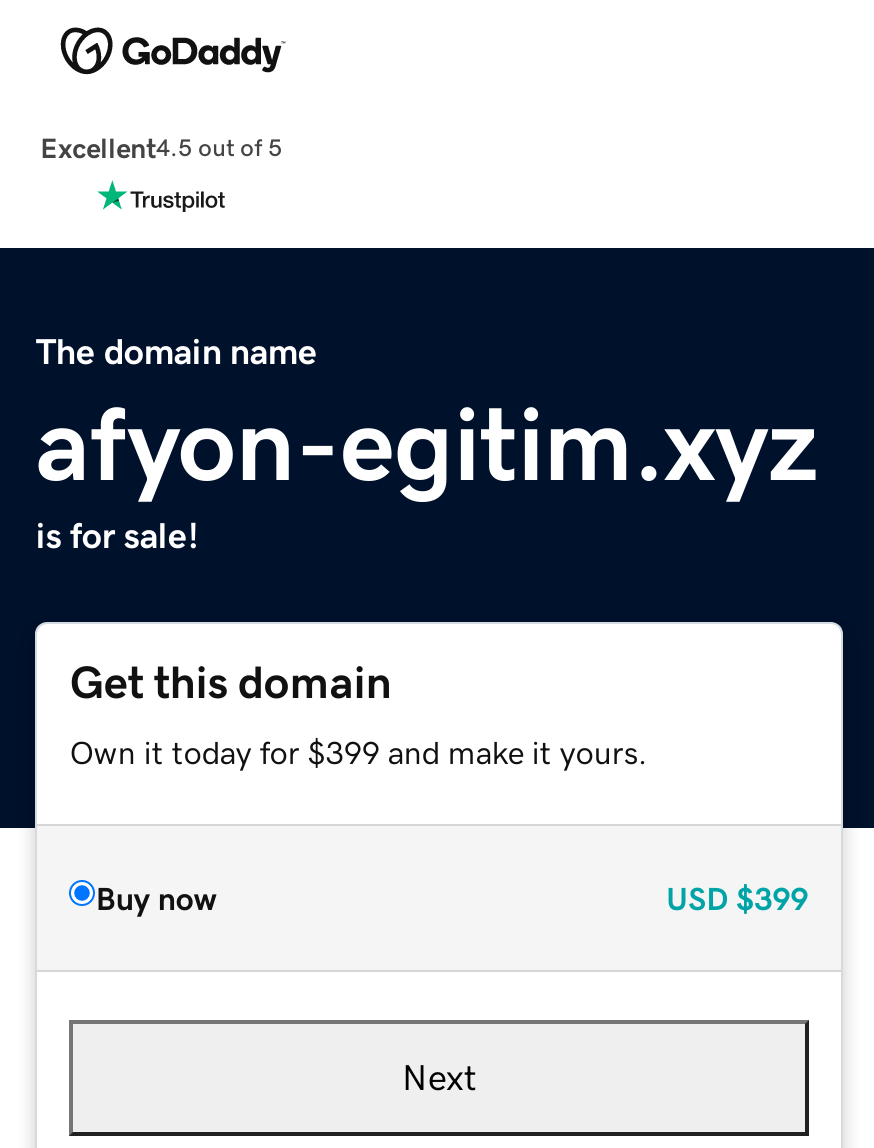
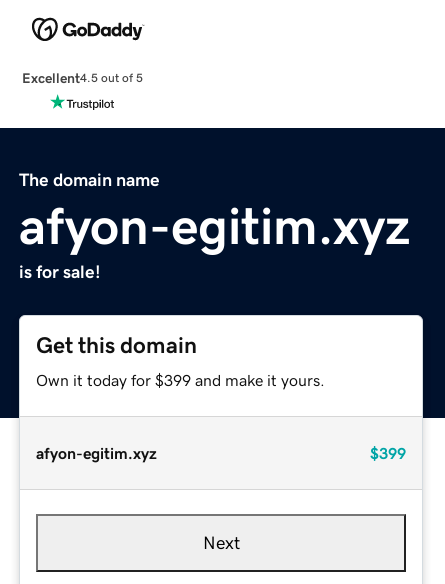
[96,881,808,913] Buy now | USD $399 -> [36,445,406,461] afyon-egitim.xyz | $399

